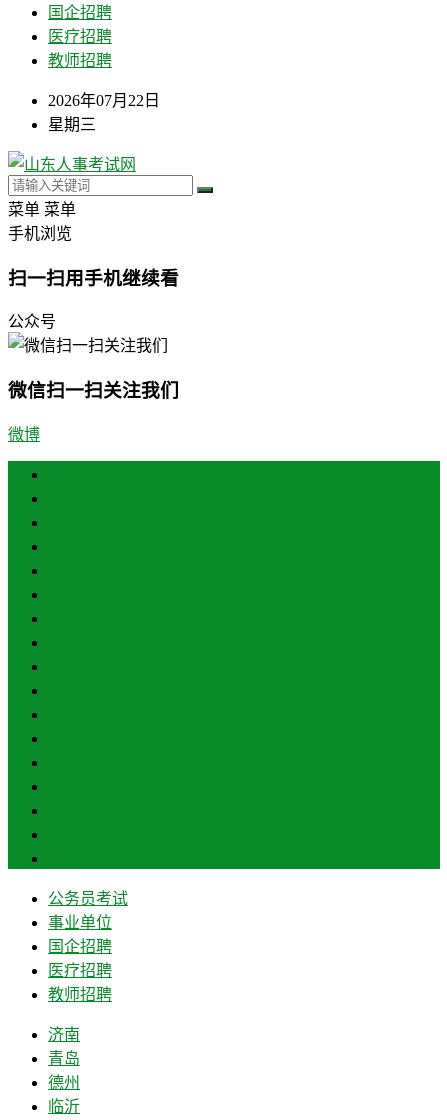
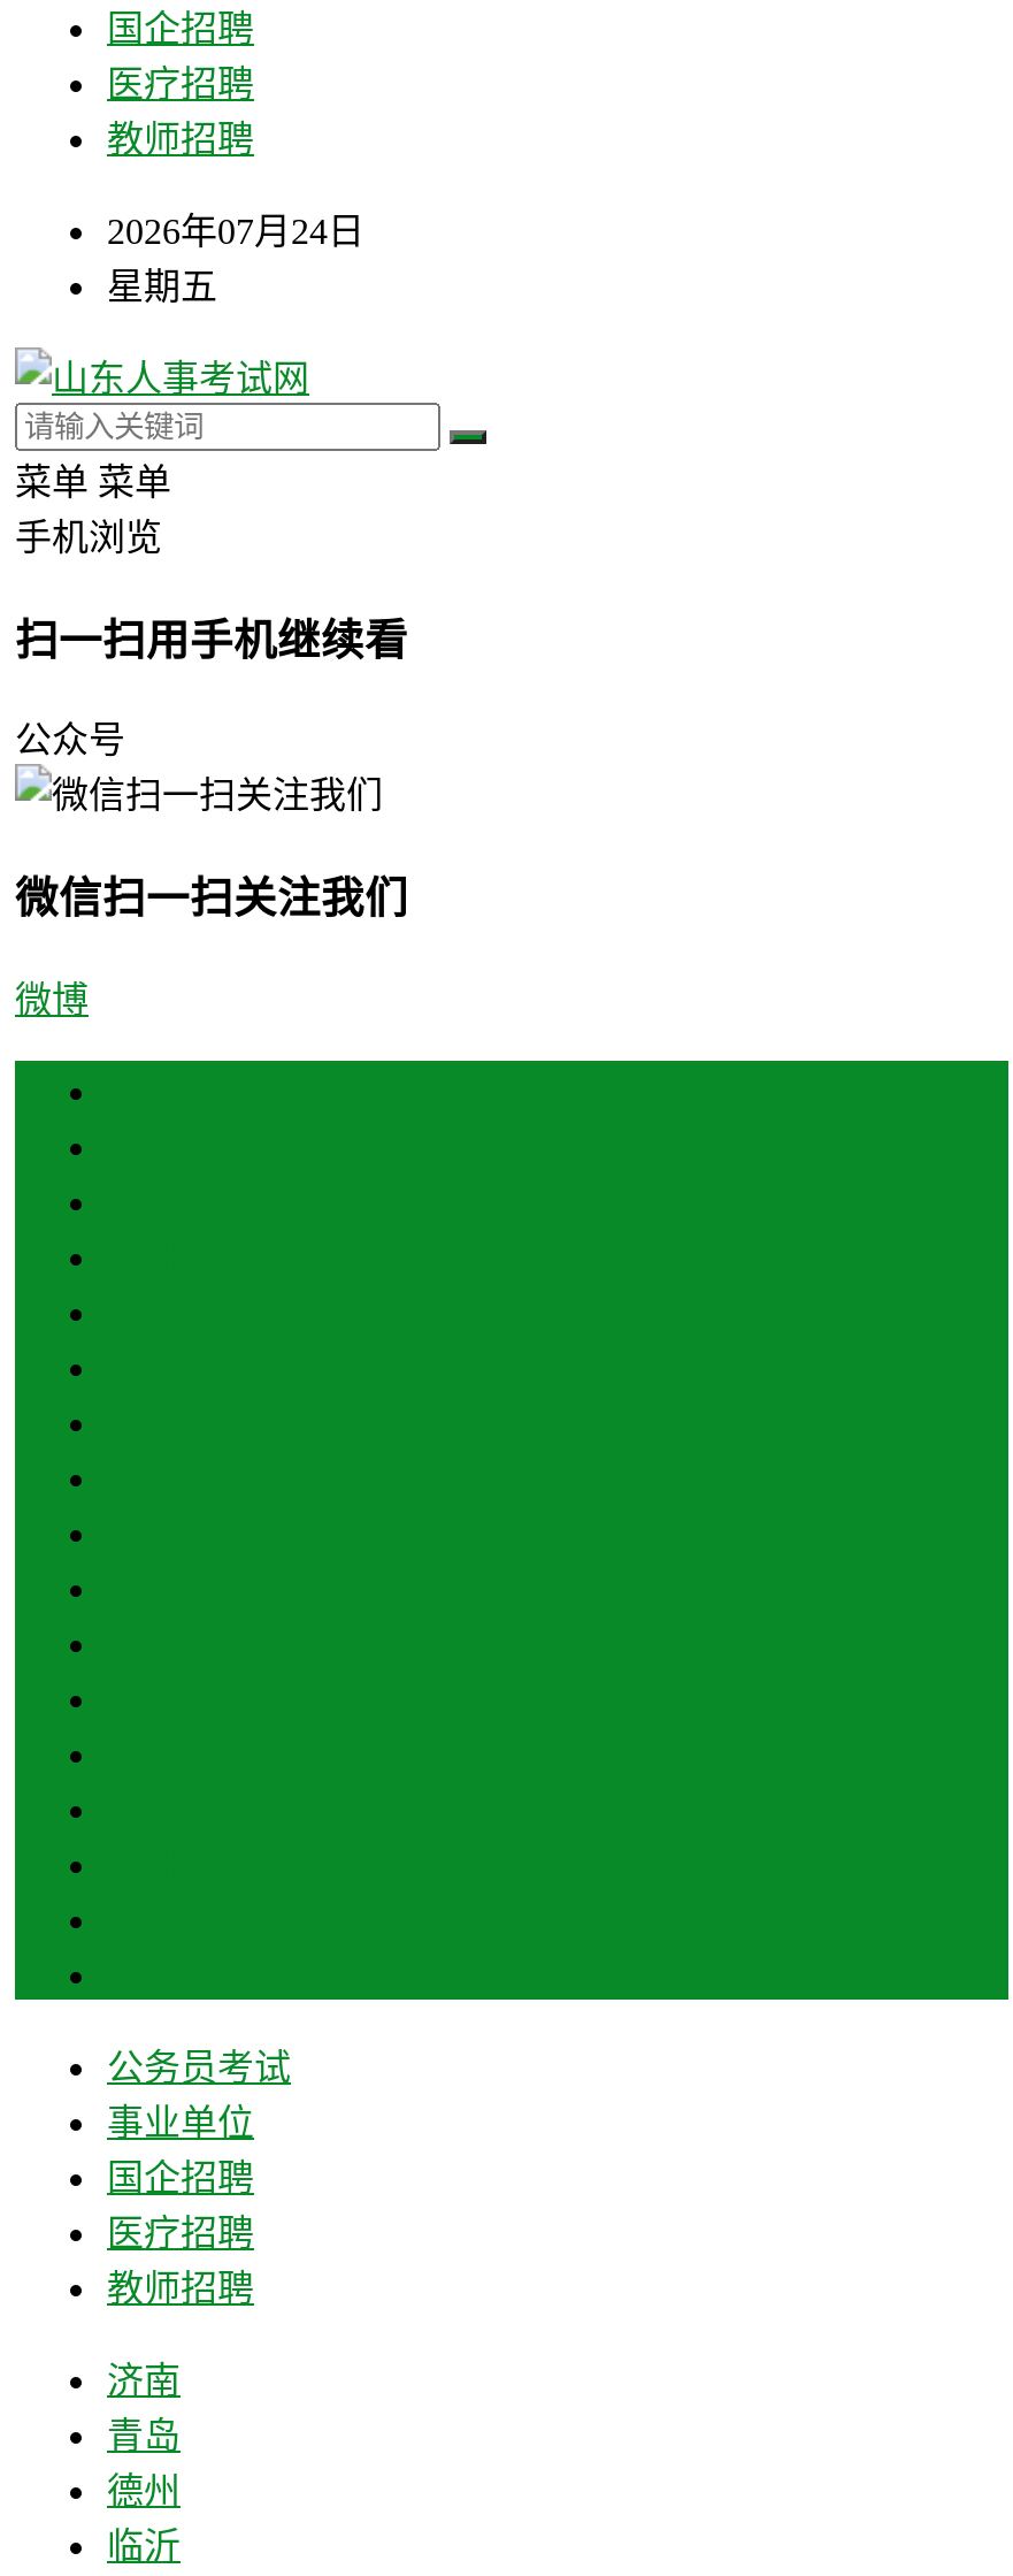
[48,92,160,109] 2026年07月22日 -> [107,212,364,251] 2026年07月24日
[48,116,96,133] 星期三 -> [107,267,217,306] 星期五

